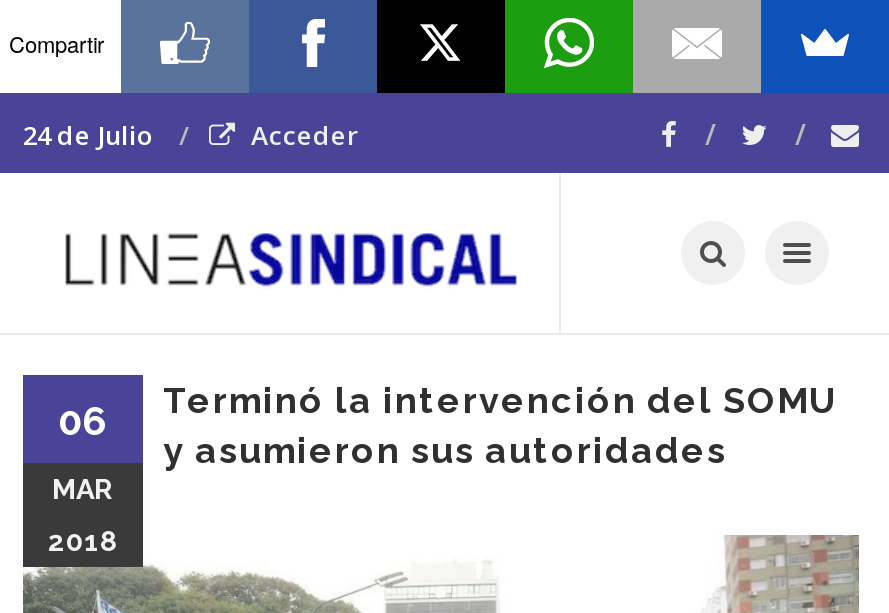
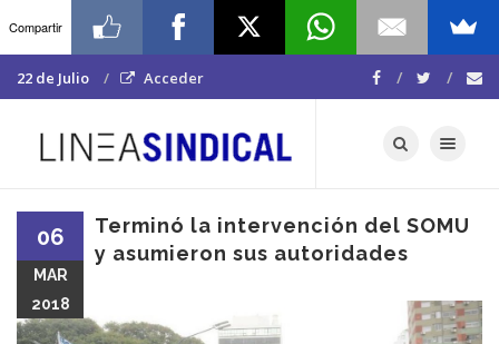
[23,117,159,153] 24 de Julio -> [17,68,92,88] 22 de Julio

